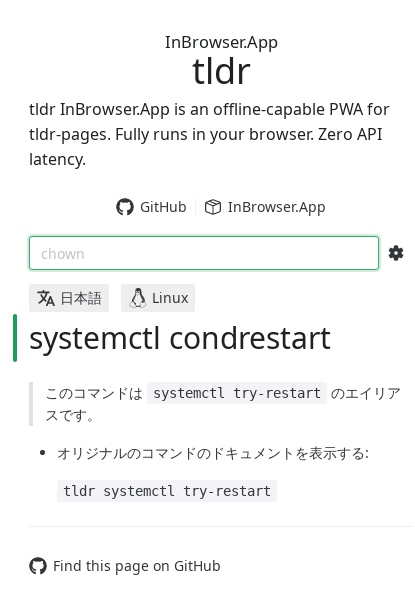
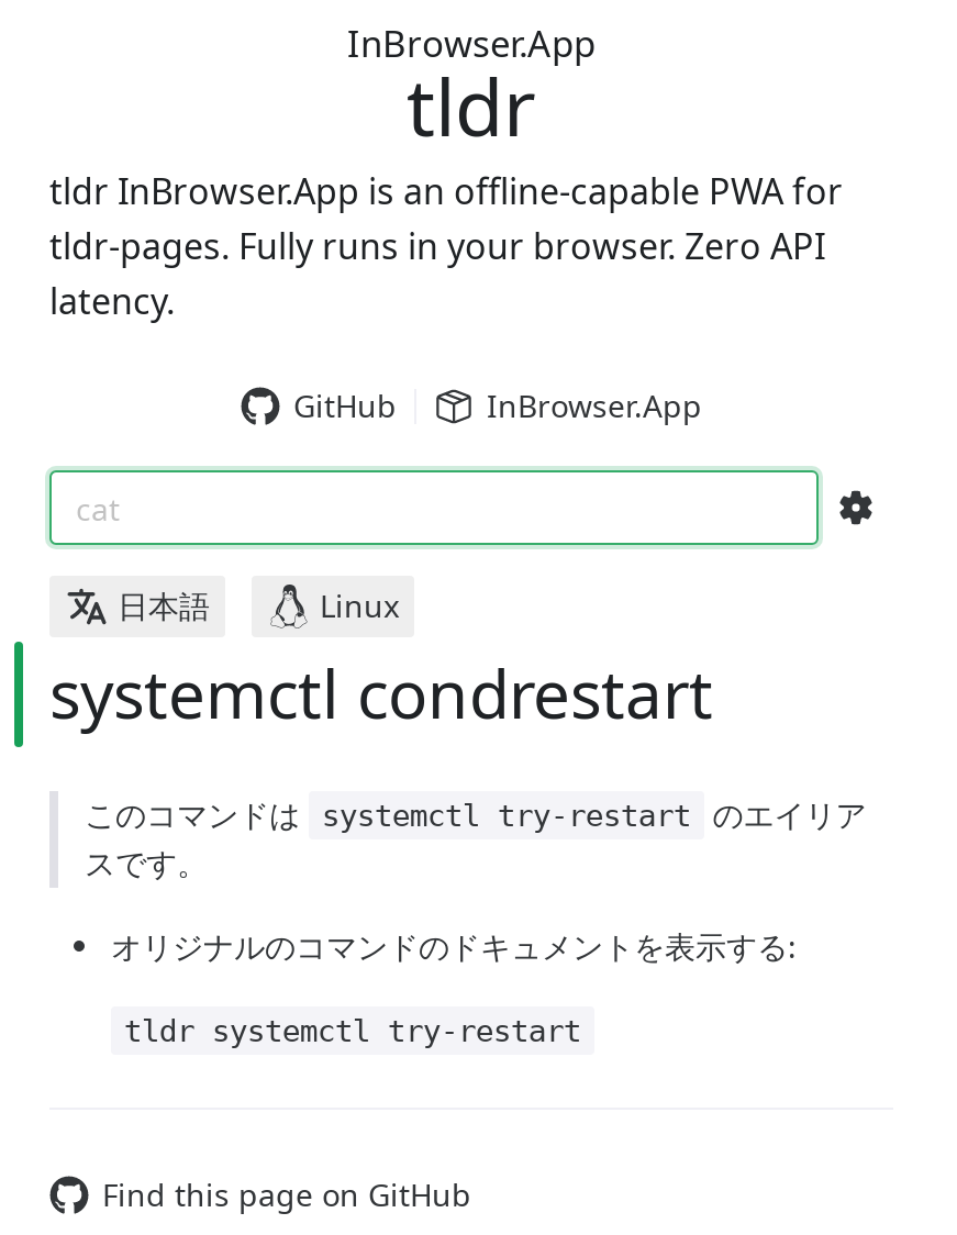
[41,243,85,262] chown -> [76,487,120,529] cat

